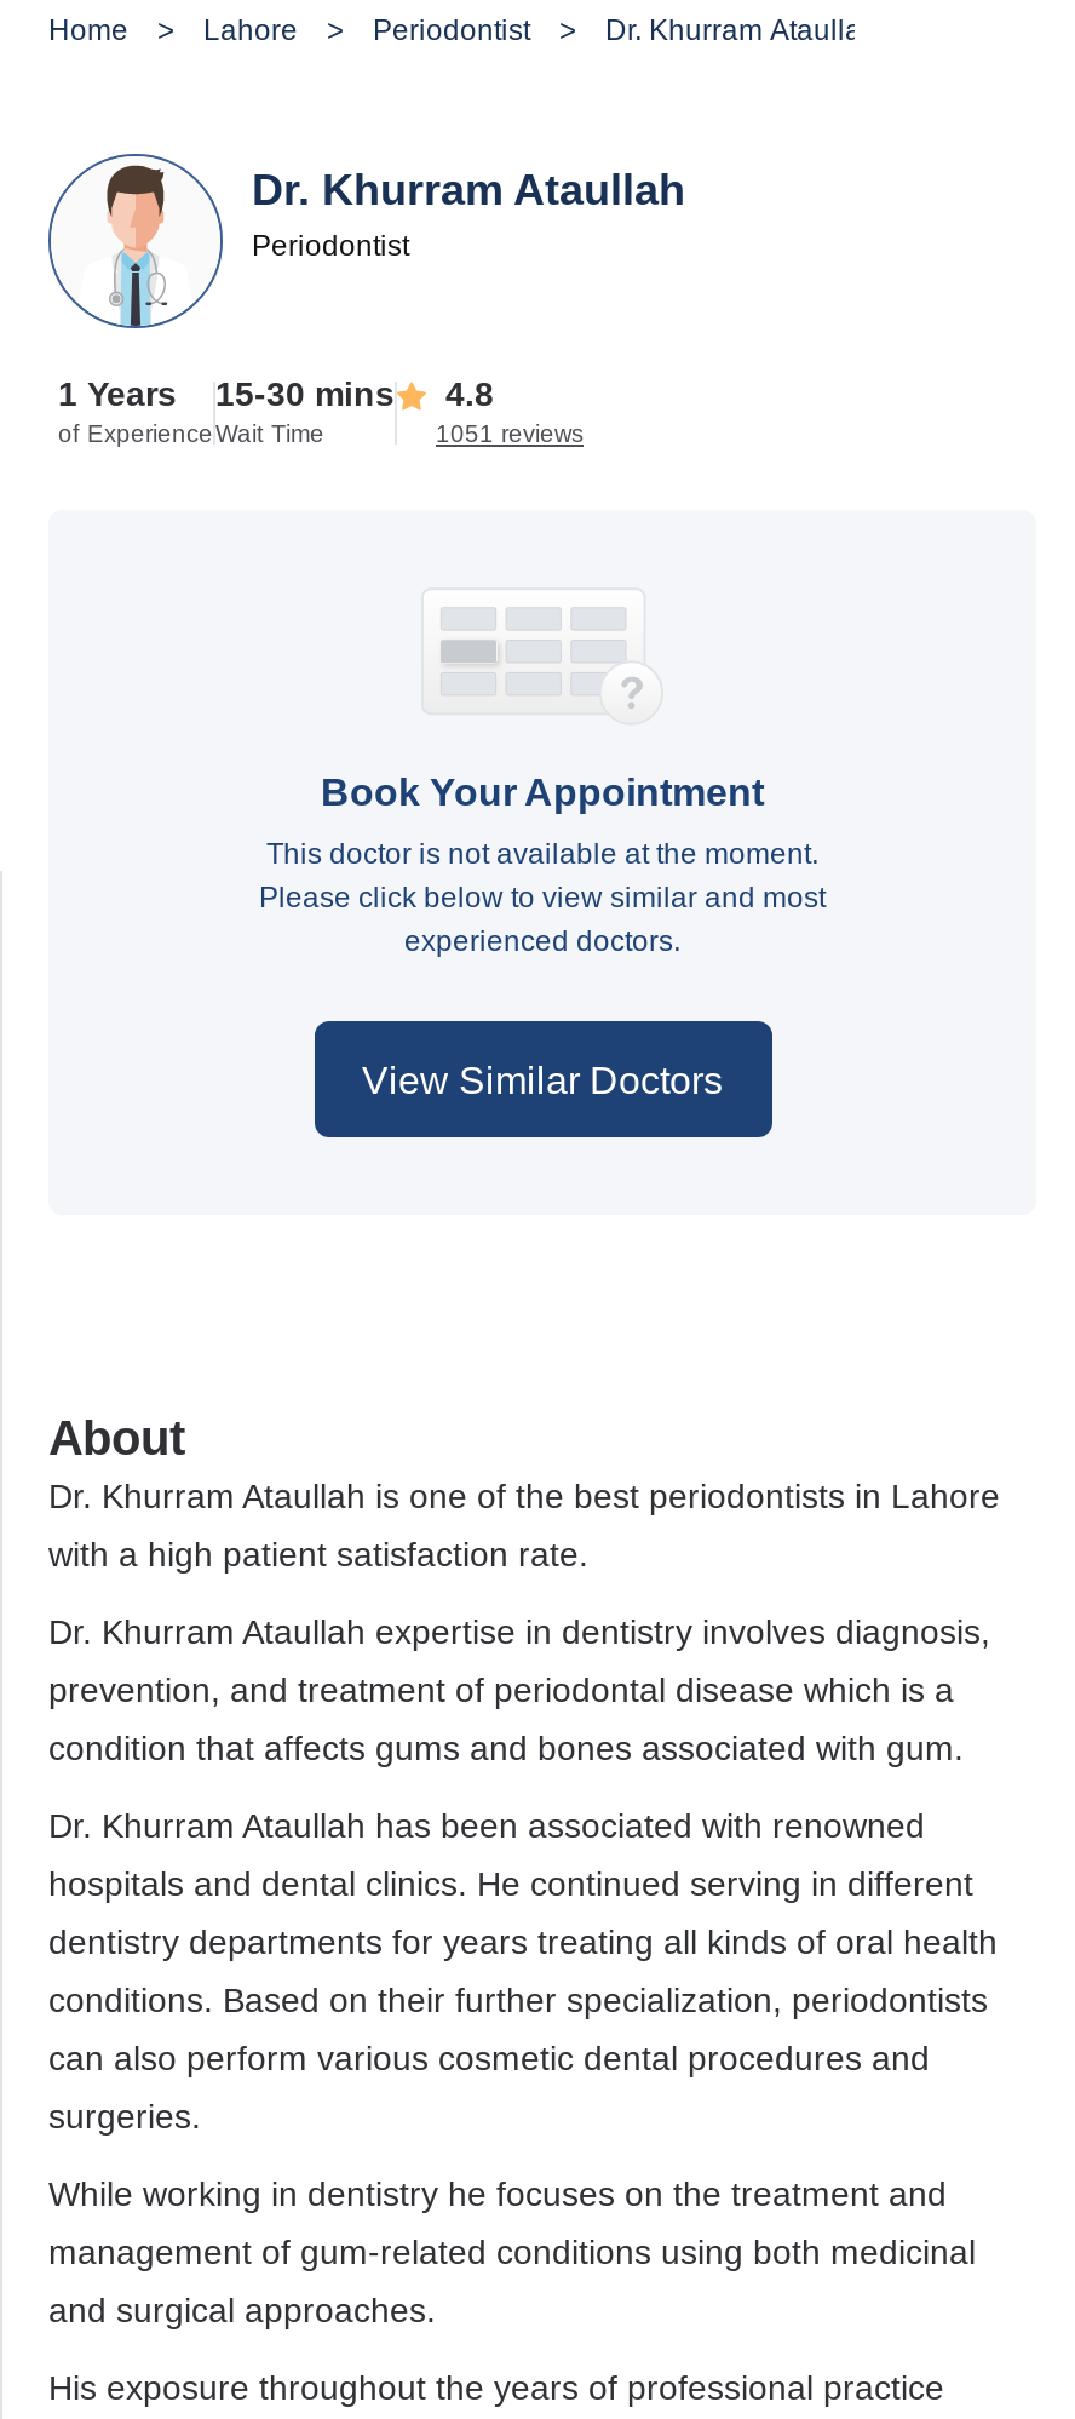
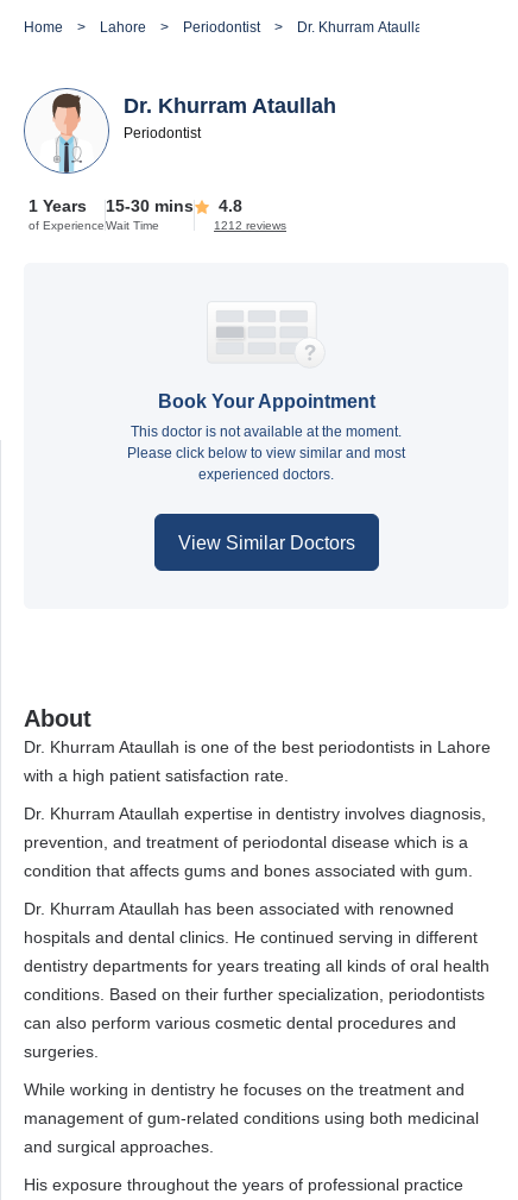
[436,421,584,447] 1051 reviews -> [214,219,286,232] 1212 reviews

